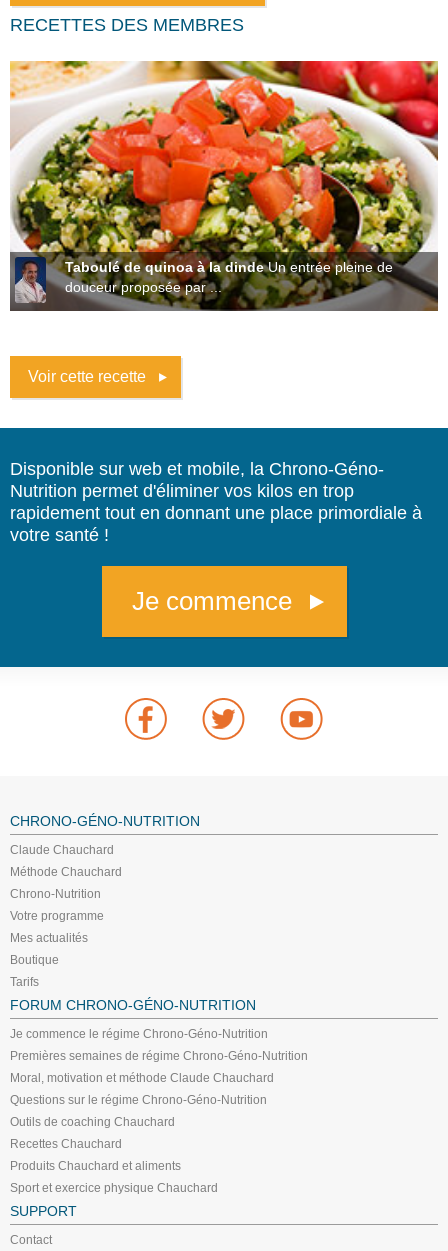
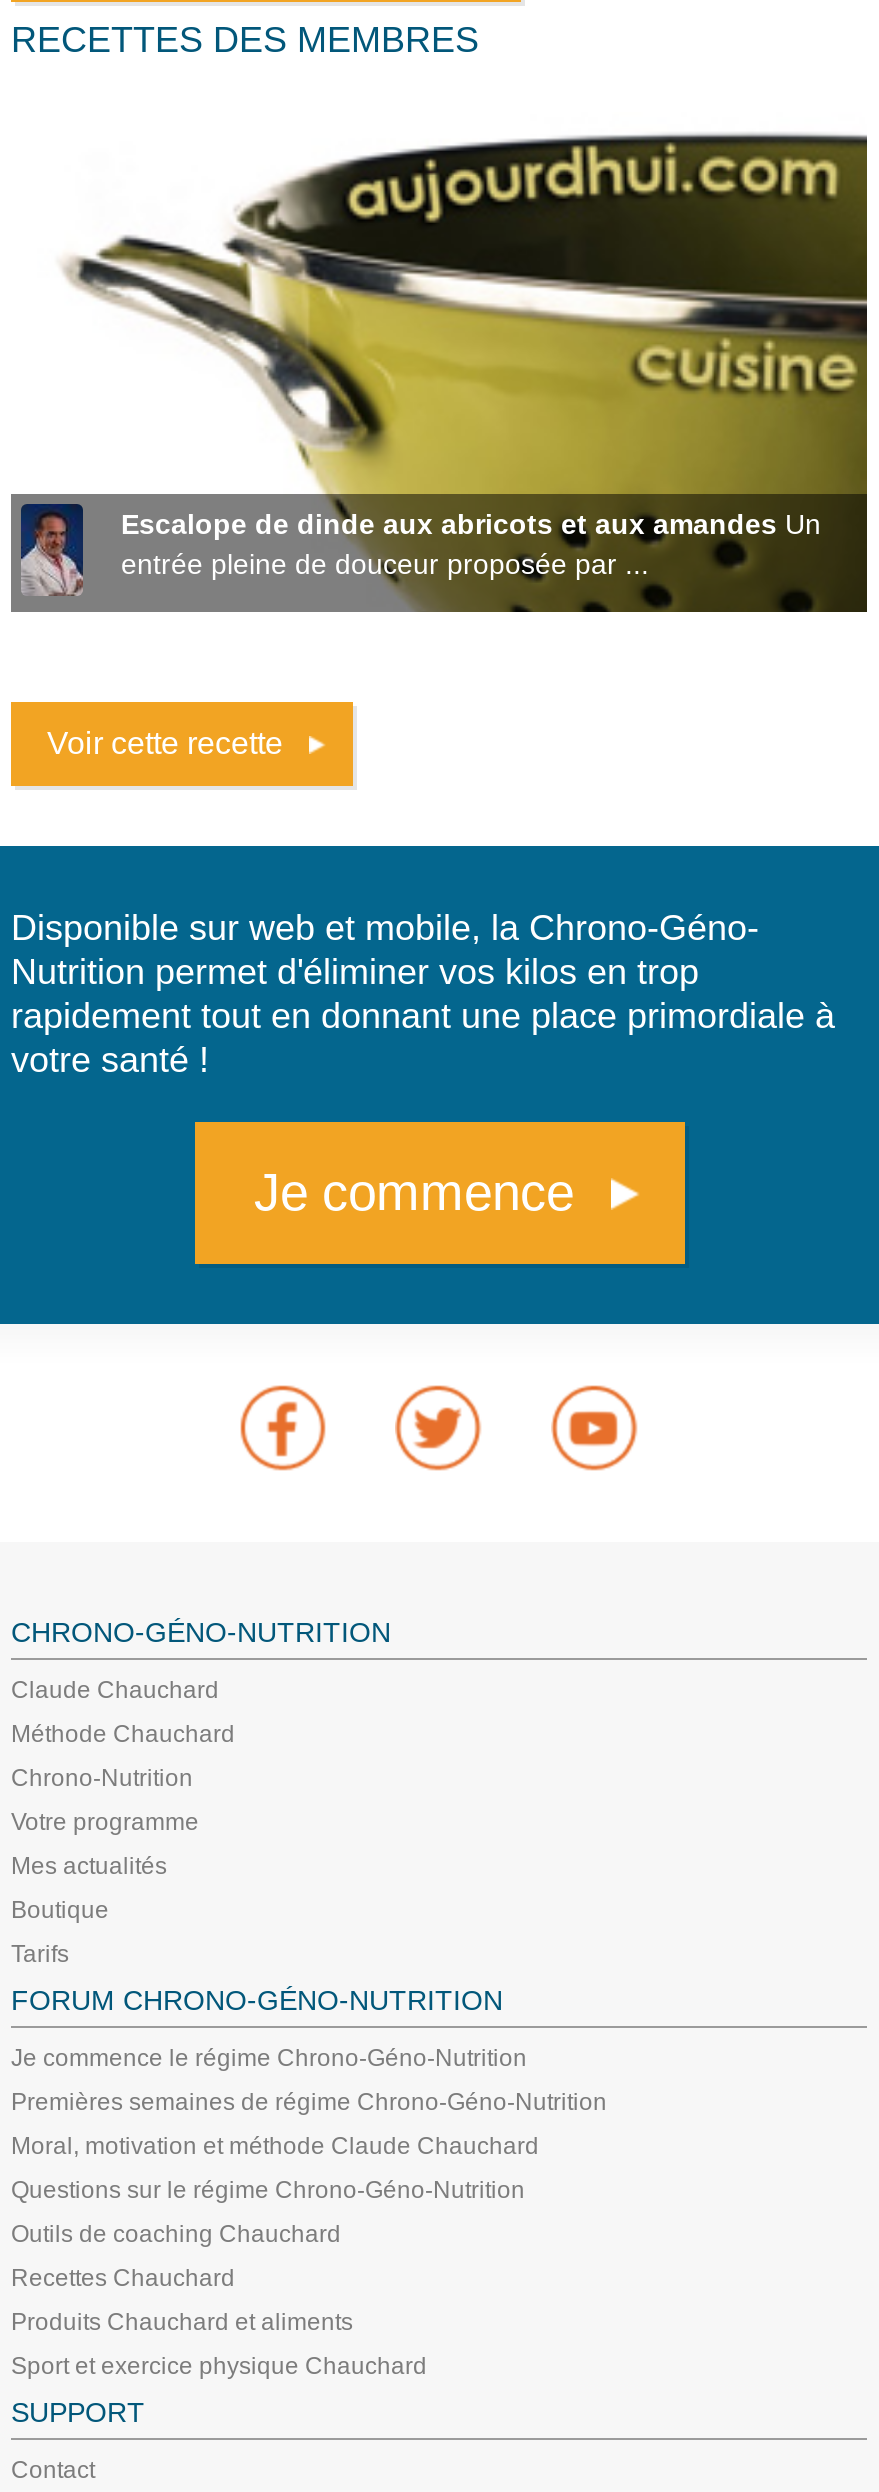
[9,60,439,311] [image] | Taboulé de quinoa à la dinde Un entrée pleine de | douceur proposée par ... -> [11,112,869,614] [image] | Escalope de dinde aux abricots et aux amandes Un | entrée pleine de douceur proposée par ...

